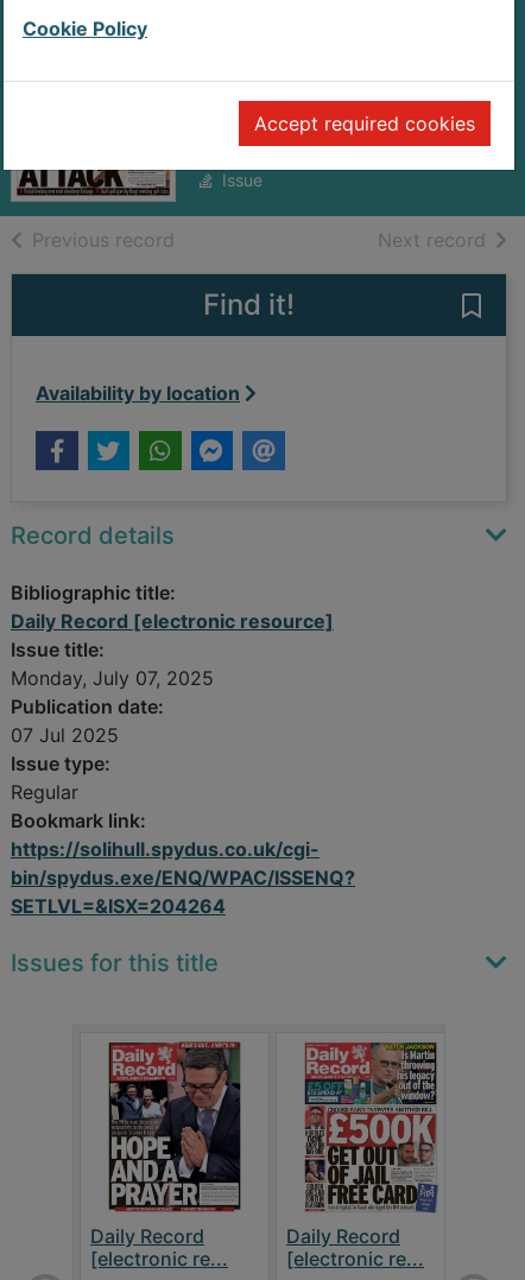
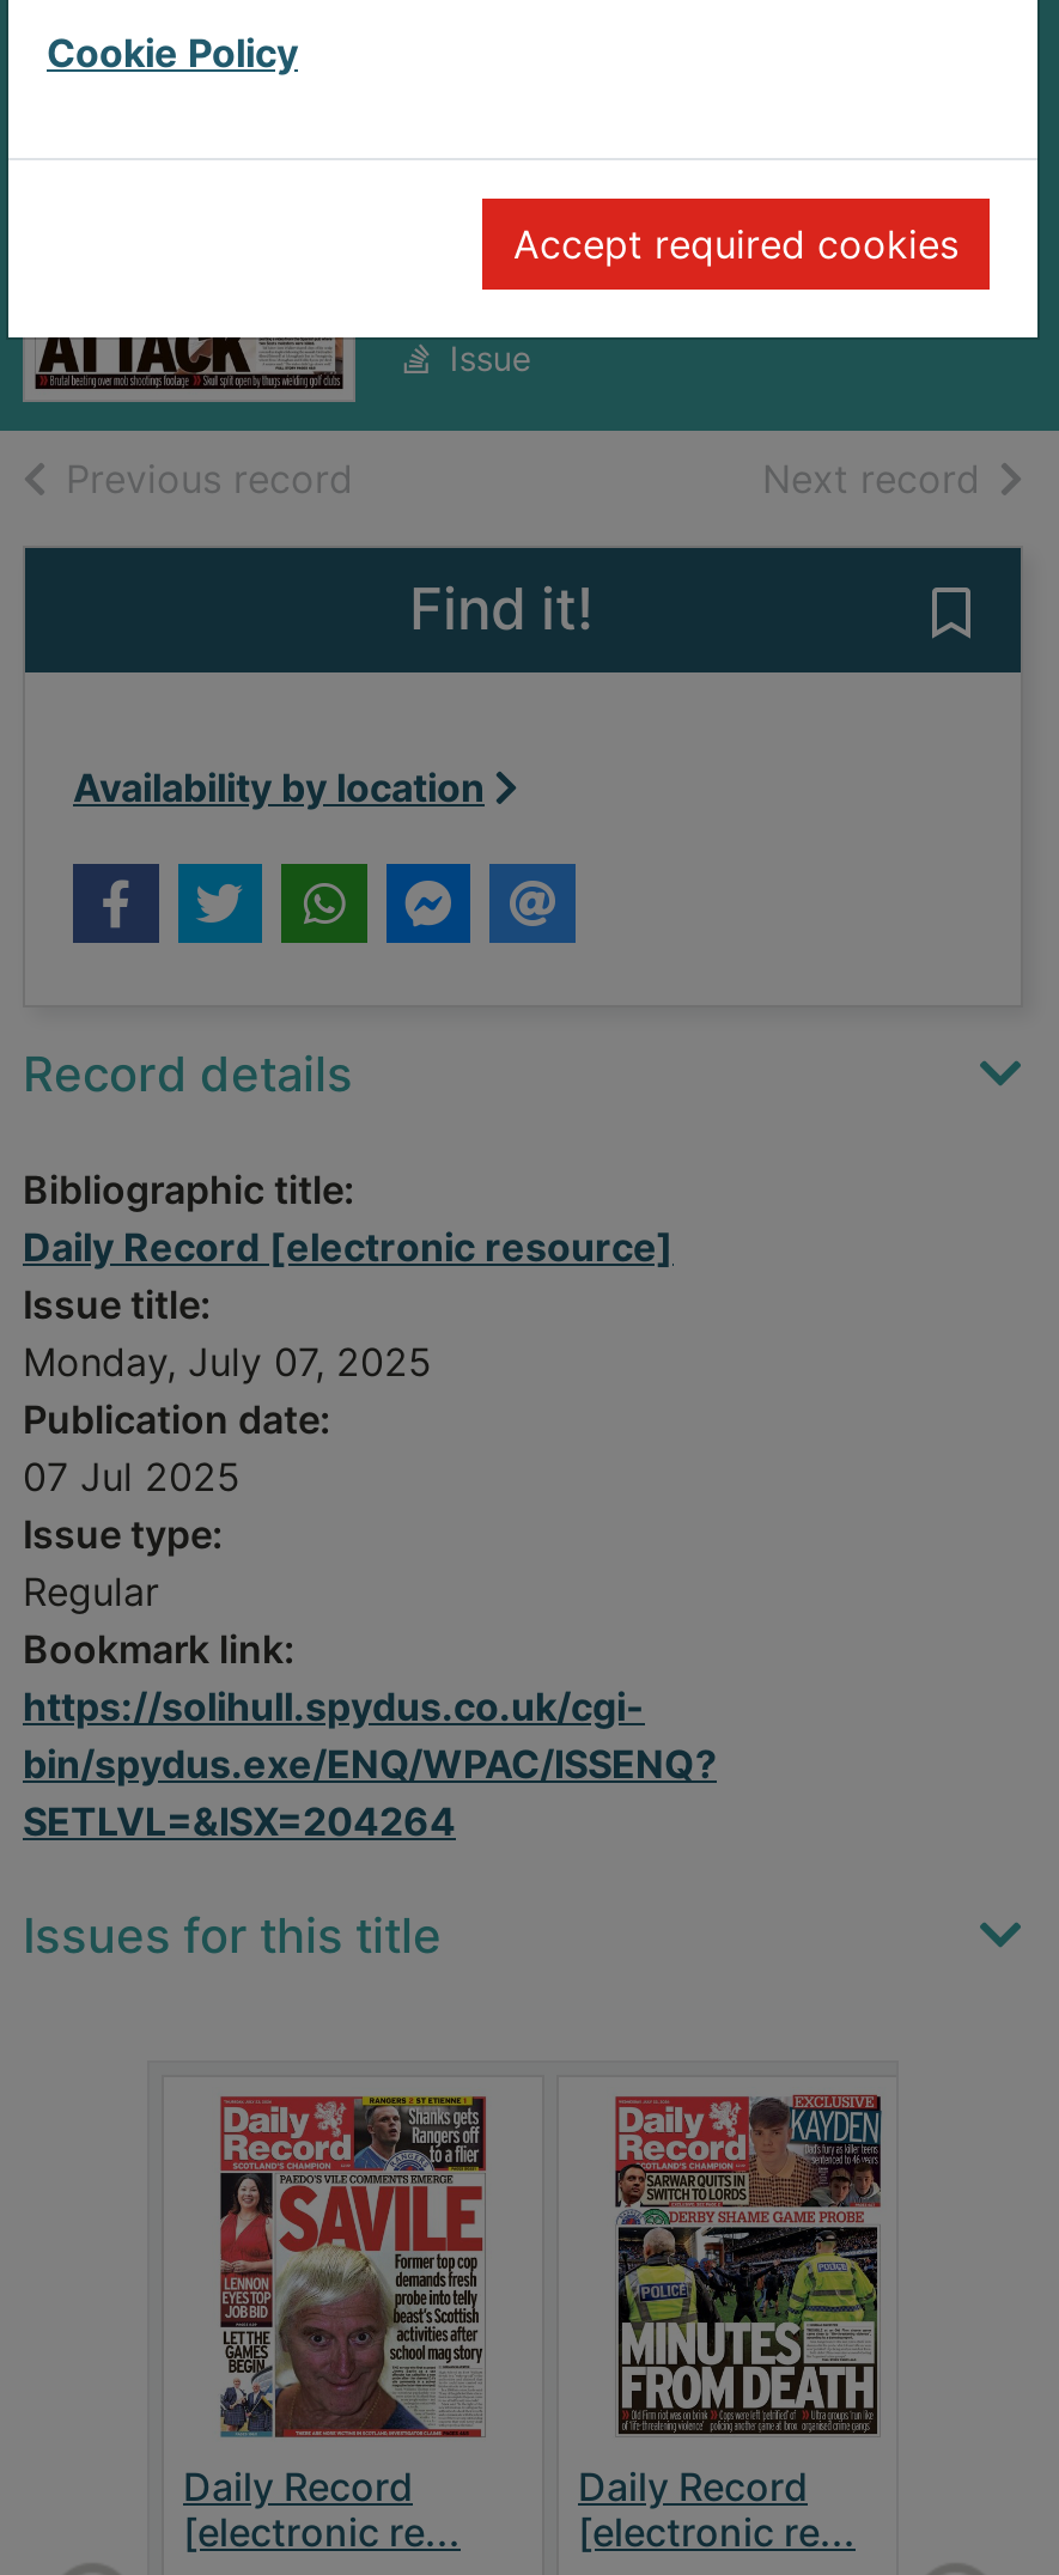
[108,1041,241,1212] [image] -> [221,2096,485,2436] [image]
[304,1043,438,1211] [image] -> [616,2096,880,2434] [image]

